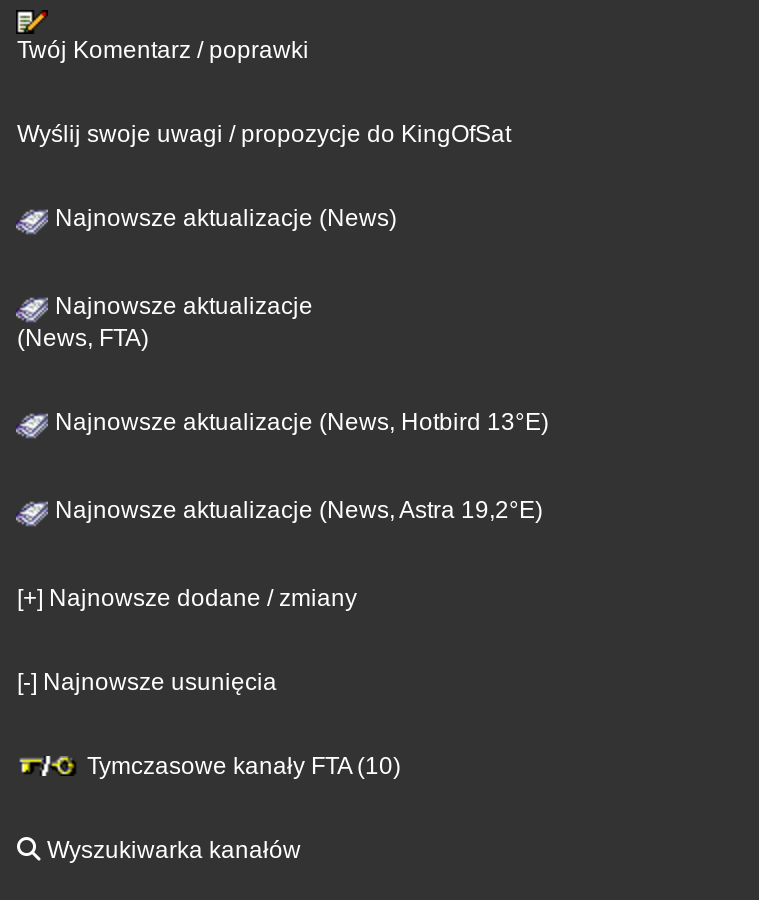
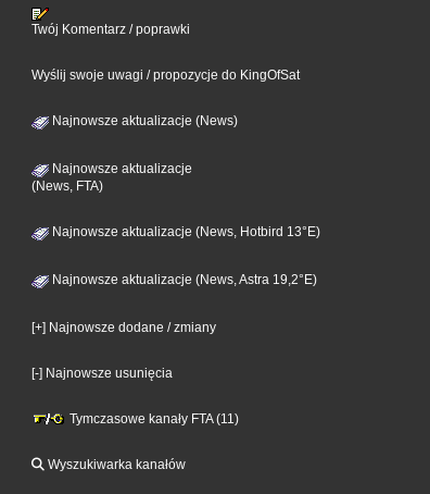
[81,751,401,779] Tymczasowe kanały FTA (10) -> [67,411,239,426] Tymczasowe kanały FTA (11)

